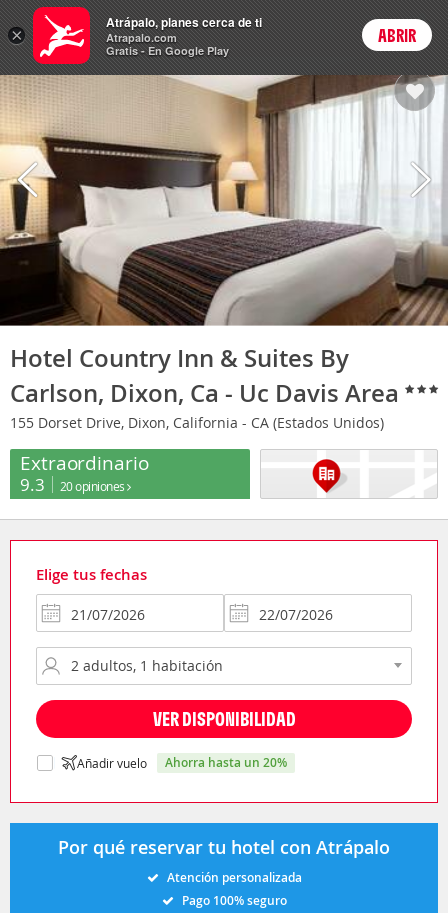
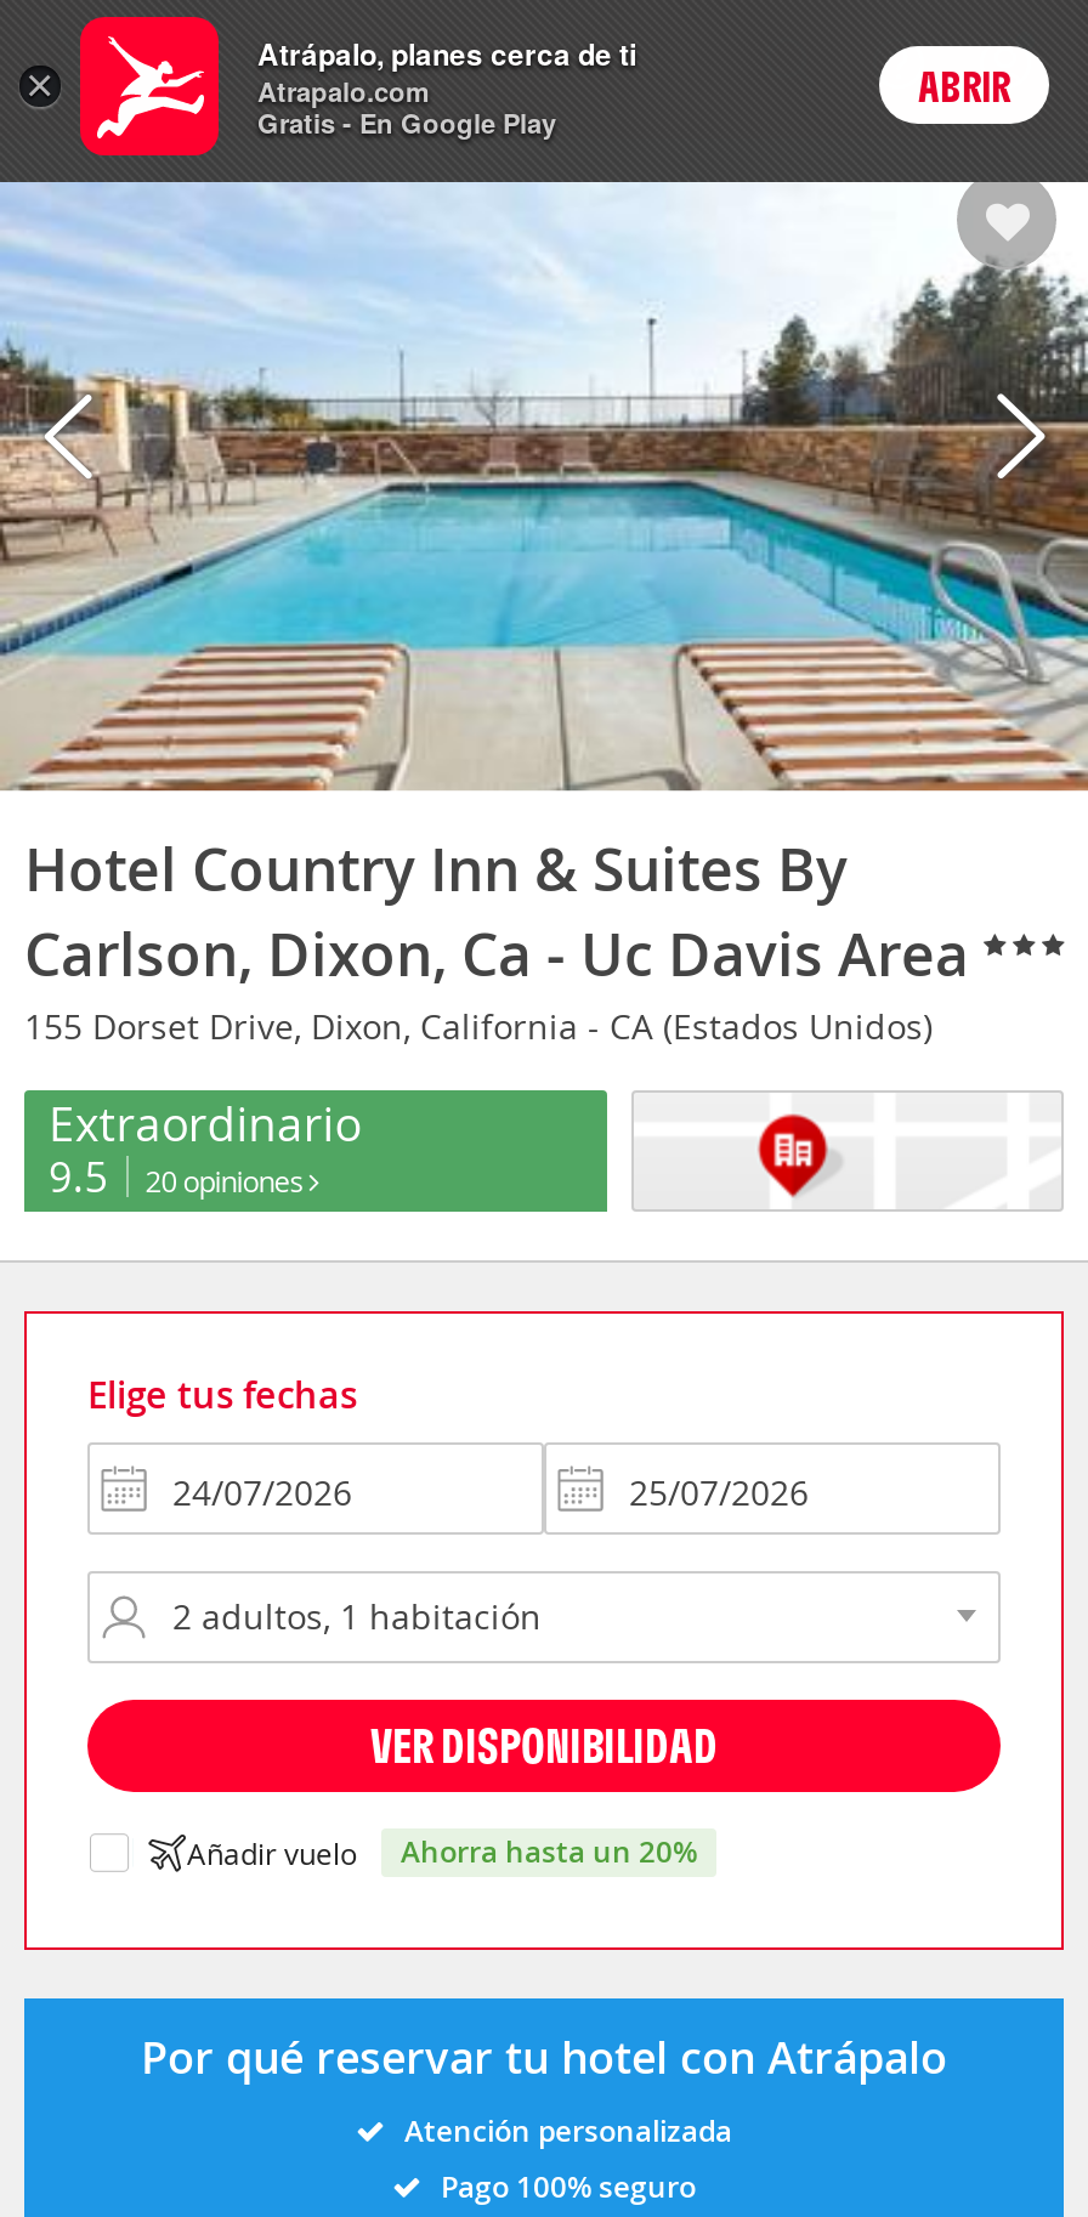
[3,75,445,326] [image] -> [7,180,1081,792] [image]
[20,473,127,496] 9.3 20 opiniones -> [49,1148,309,1204] 9.5 20 opiniones

